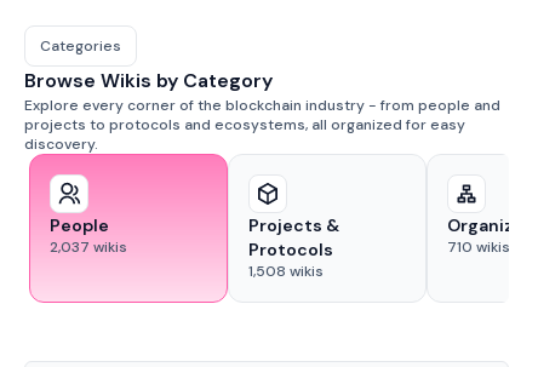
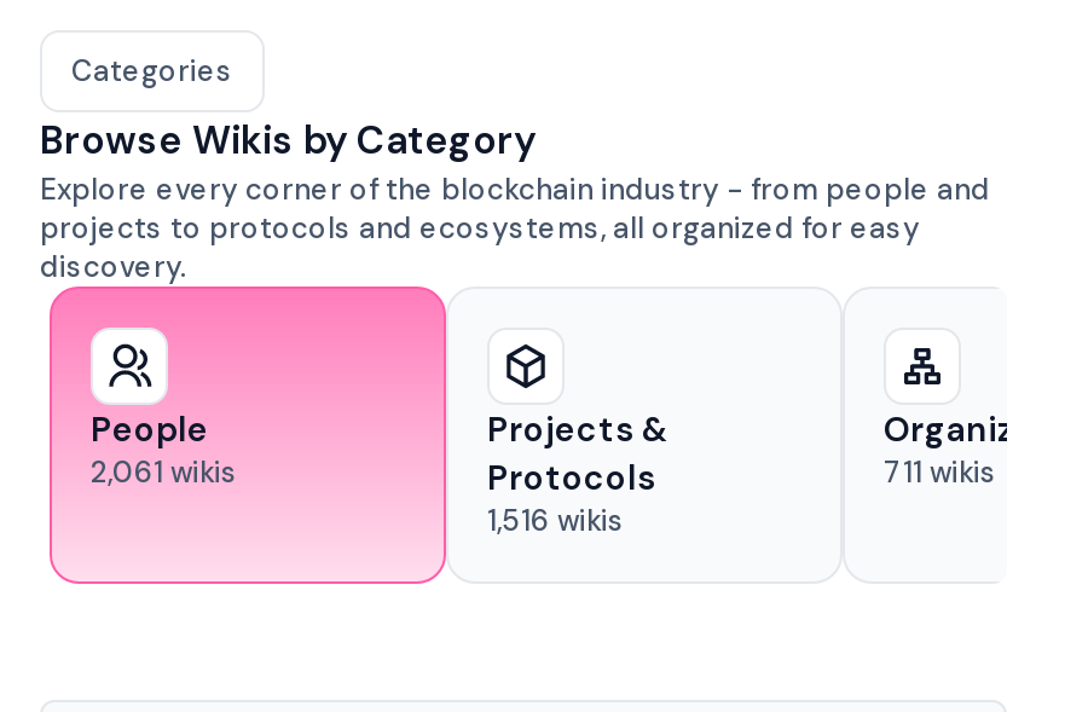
[50,237,127,257] 2,037 wikis -> [91,453,238,492] 2,061 wikis
[447,237,510,257] 710 wikis -> [884,453,997,492] 711 wikis
[248,262,324,281] 1,508 wikis -> [487,502,625,540] 1,516 wikis

